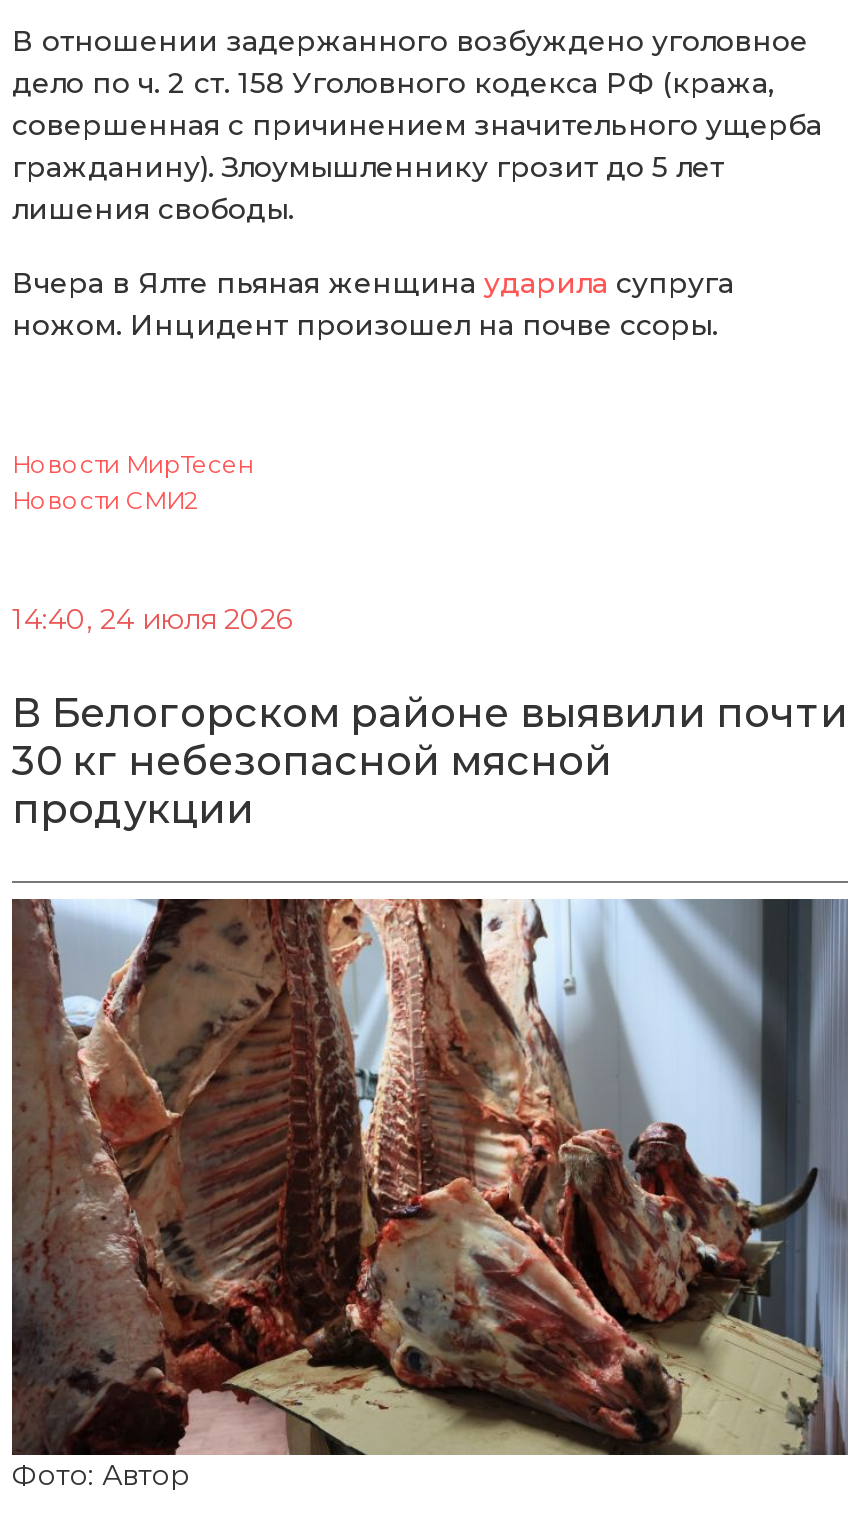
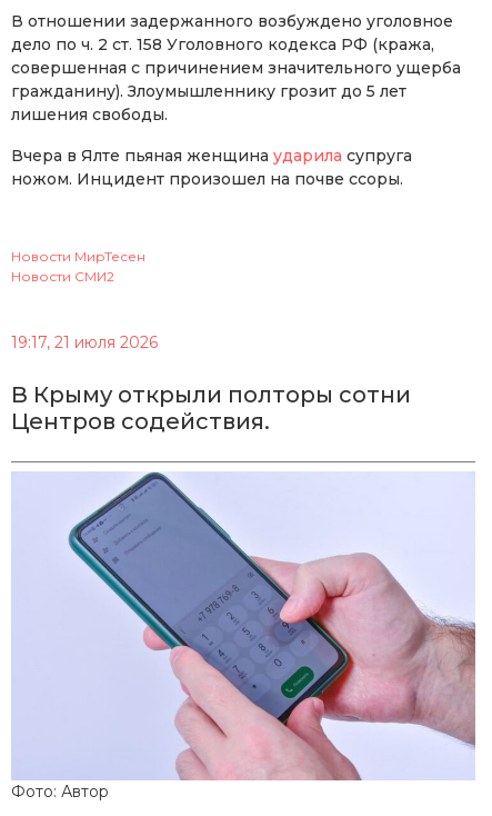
[12,600,292,636] 14:40, 24 июля 2026 -> [11,332,158,352] 19:17, 21 июля 2026
[12,688,848,832] В Белогорском районе выявили почти | 30 кг небезопасной мясной | продукции -> [11,381,411,434] В Крыму открыли полторы сотни | Центров содействия.
[10,897,850,1457] [image] -> [11,471,475,782] [image]

